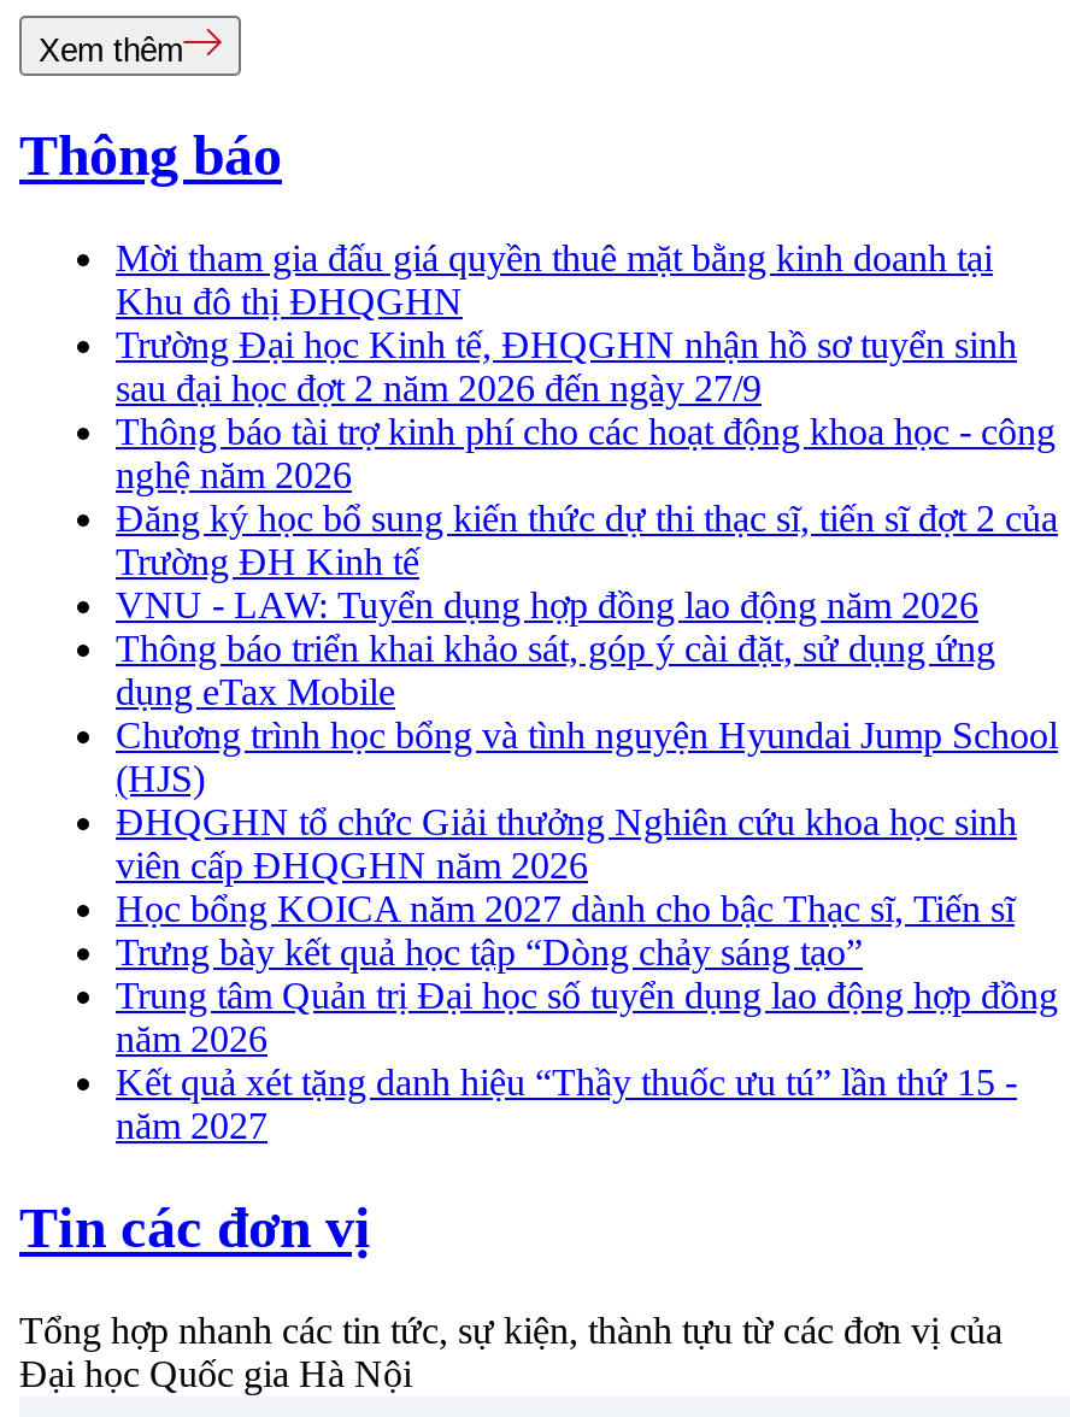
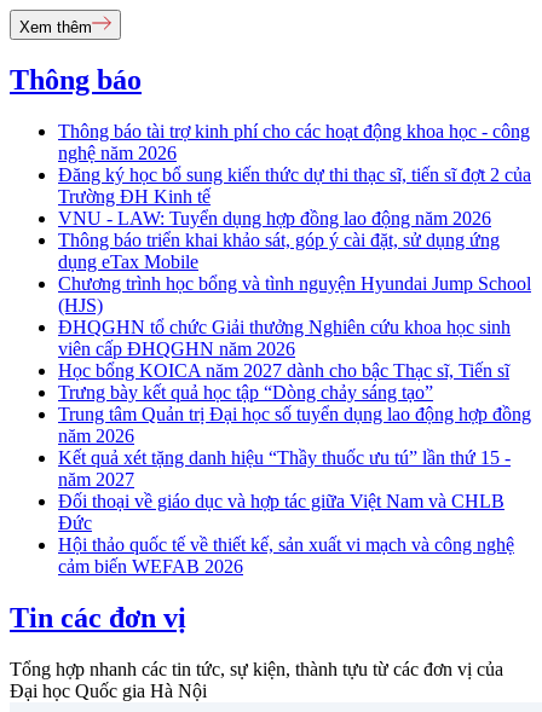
[116,238,1017,409] Mời tham gia đấu giá quyền thuê mặt bằng kinh doanh tại | Khu đô thị ĐHQGHN | Trường Đại học Kinh tế, ĐHQGHN nhận hồ sơ tuyển sinh | sau đại học đợt 2 năm 2026 đến ngày 27/9 -> none
moved [116,411,1058,1146] -> [58,121,531,490]: Thông báo tài trợ kinh phí cho các hoạt động khoa học - công | nghệ năm 2026 | Đăng ký học bổ sung kiến thức dự thi thạc sĩ, tiến sĩ đợt 2 của | ... | Kết quả xét tặng danh hiệu “Thầy thuốc ưu tú” lần thứ 15 - | năm 2027
none -> [58,491,514,577] Đối thoại về giáo dục và hợp tác giữa Việt Nam và CHLB | Đức | Hội thảo quốc tế về thiết kế, sản xuất vi mạch và công nghệ | cảm biến WEFAB 2026

